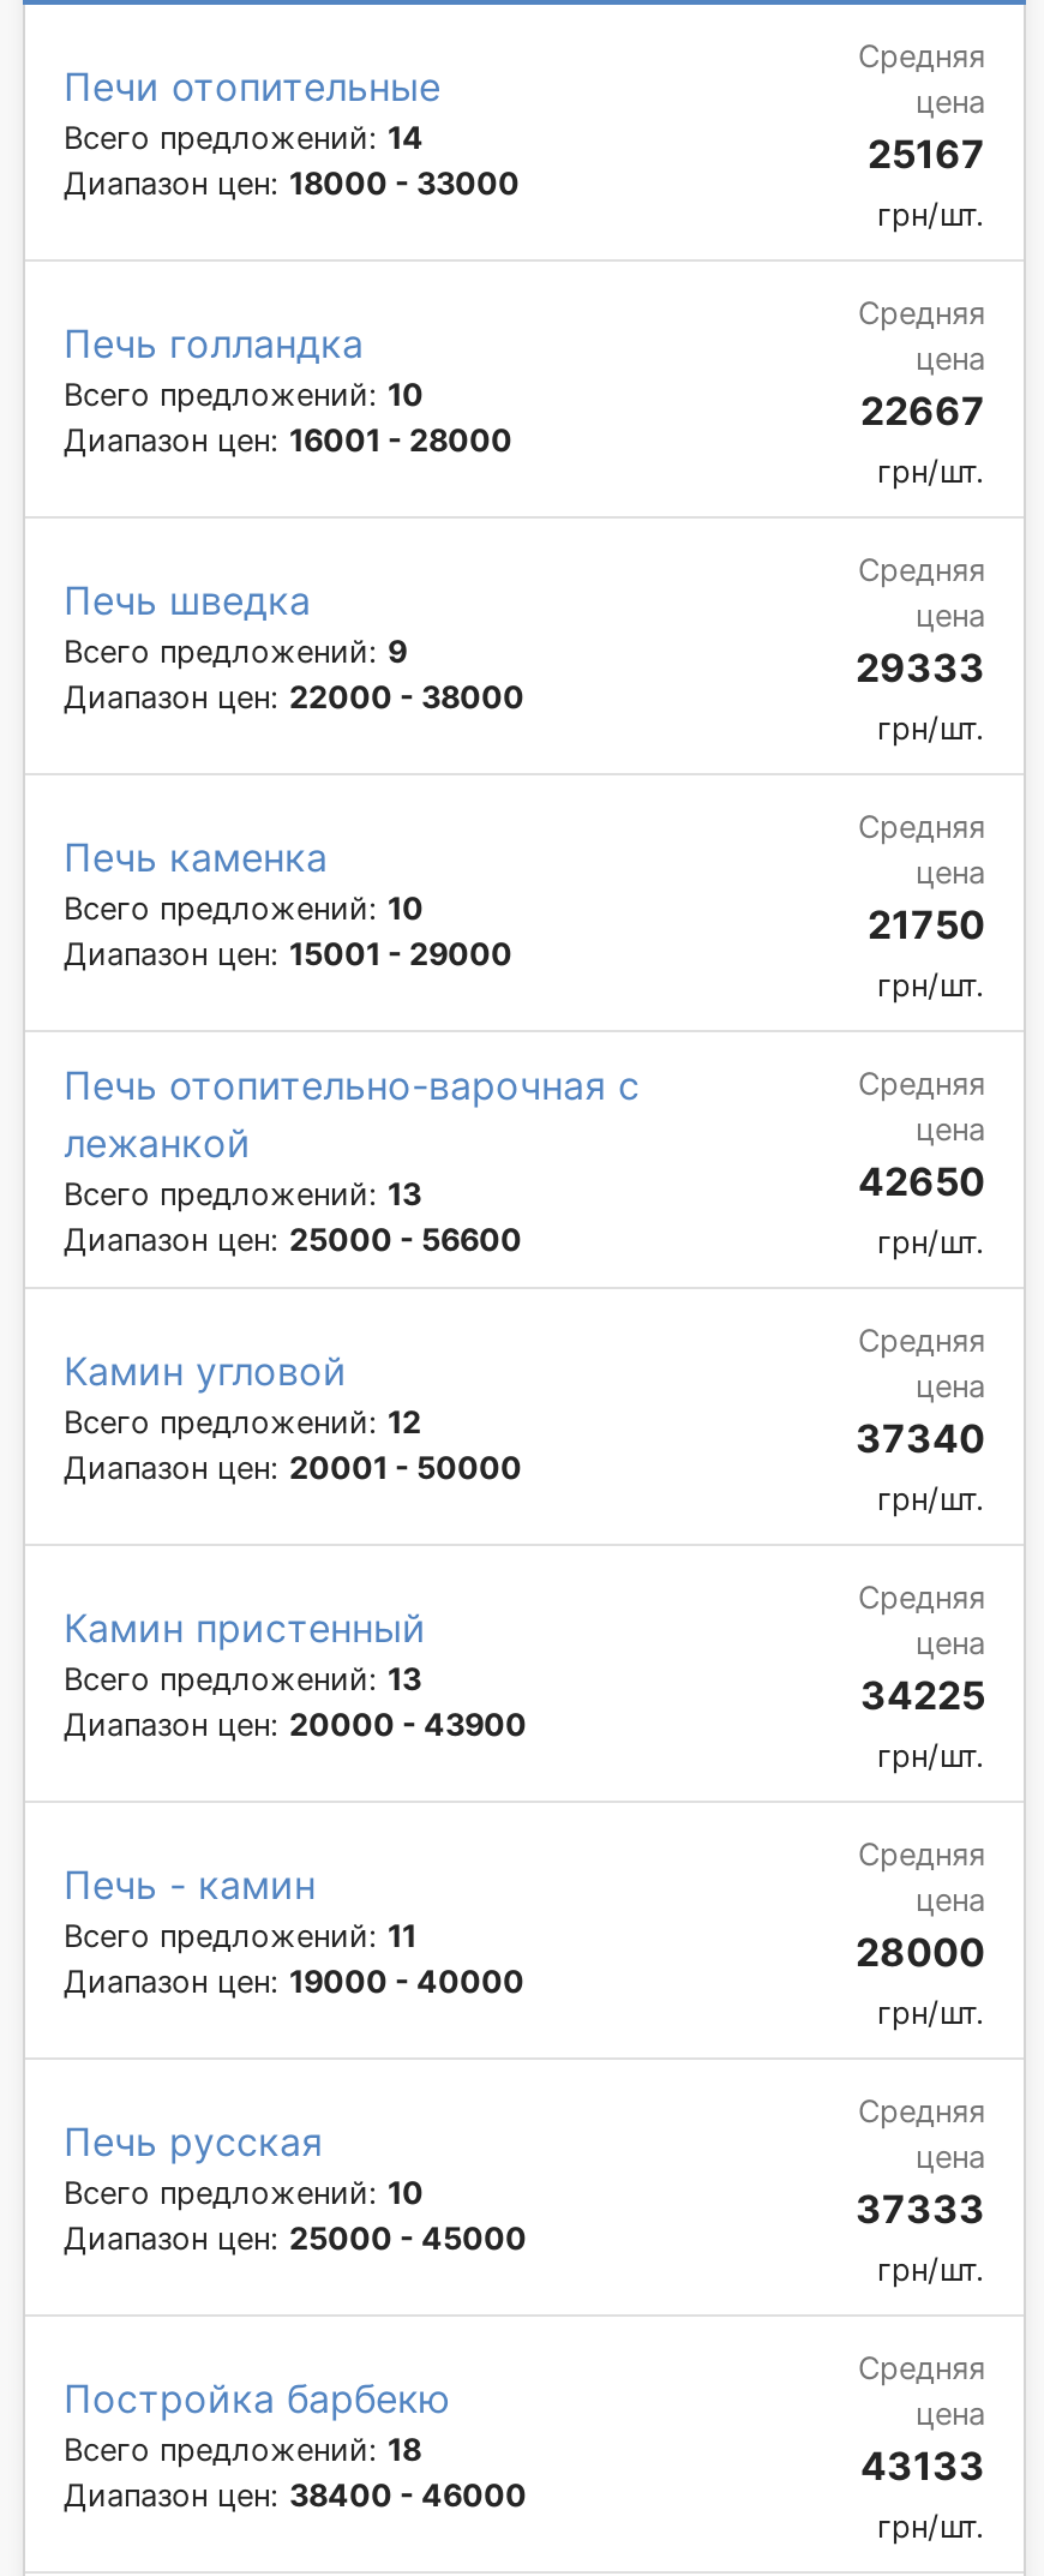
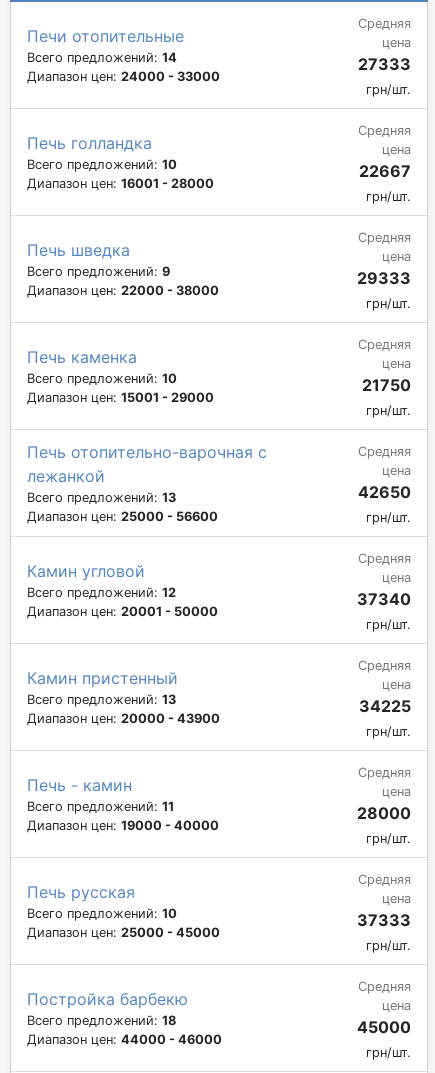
[868,130,985,178] 25167 -> [358,54,411,74] 27333
[64,166,520,202] Диапазон цен: 18000 - 33000 -> [27,69,220,84] Диапазон цен: 24000 - 33000
[860,2442,985,2490] 43133 -> [357,1017,411,1037] 45000
[64,2478,527,2514] Диапазон цен: 38400 - 46000 -> [27,1032,222,1047] Диапазон цен: 44000 - 46000

